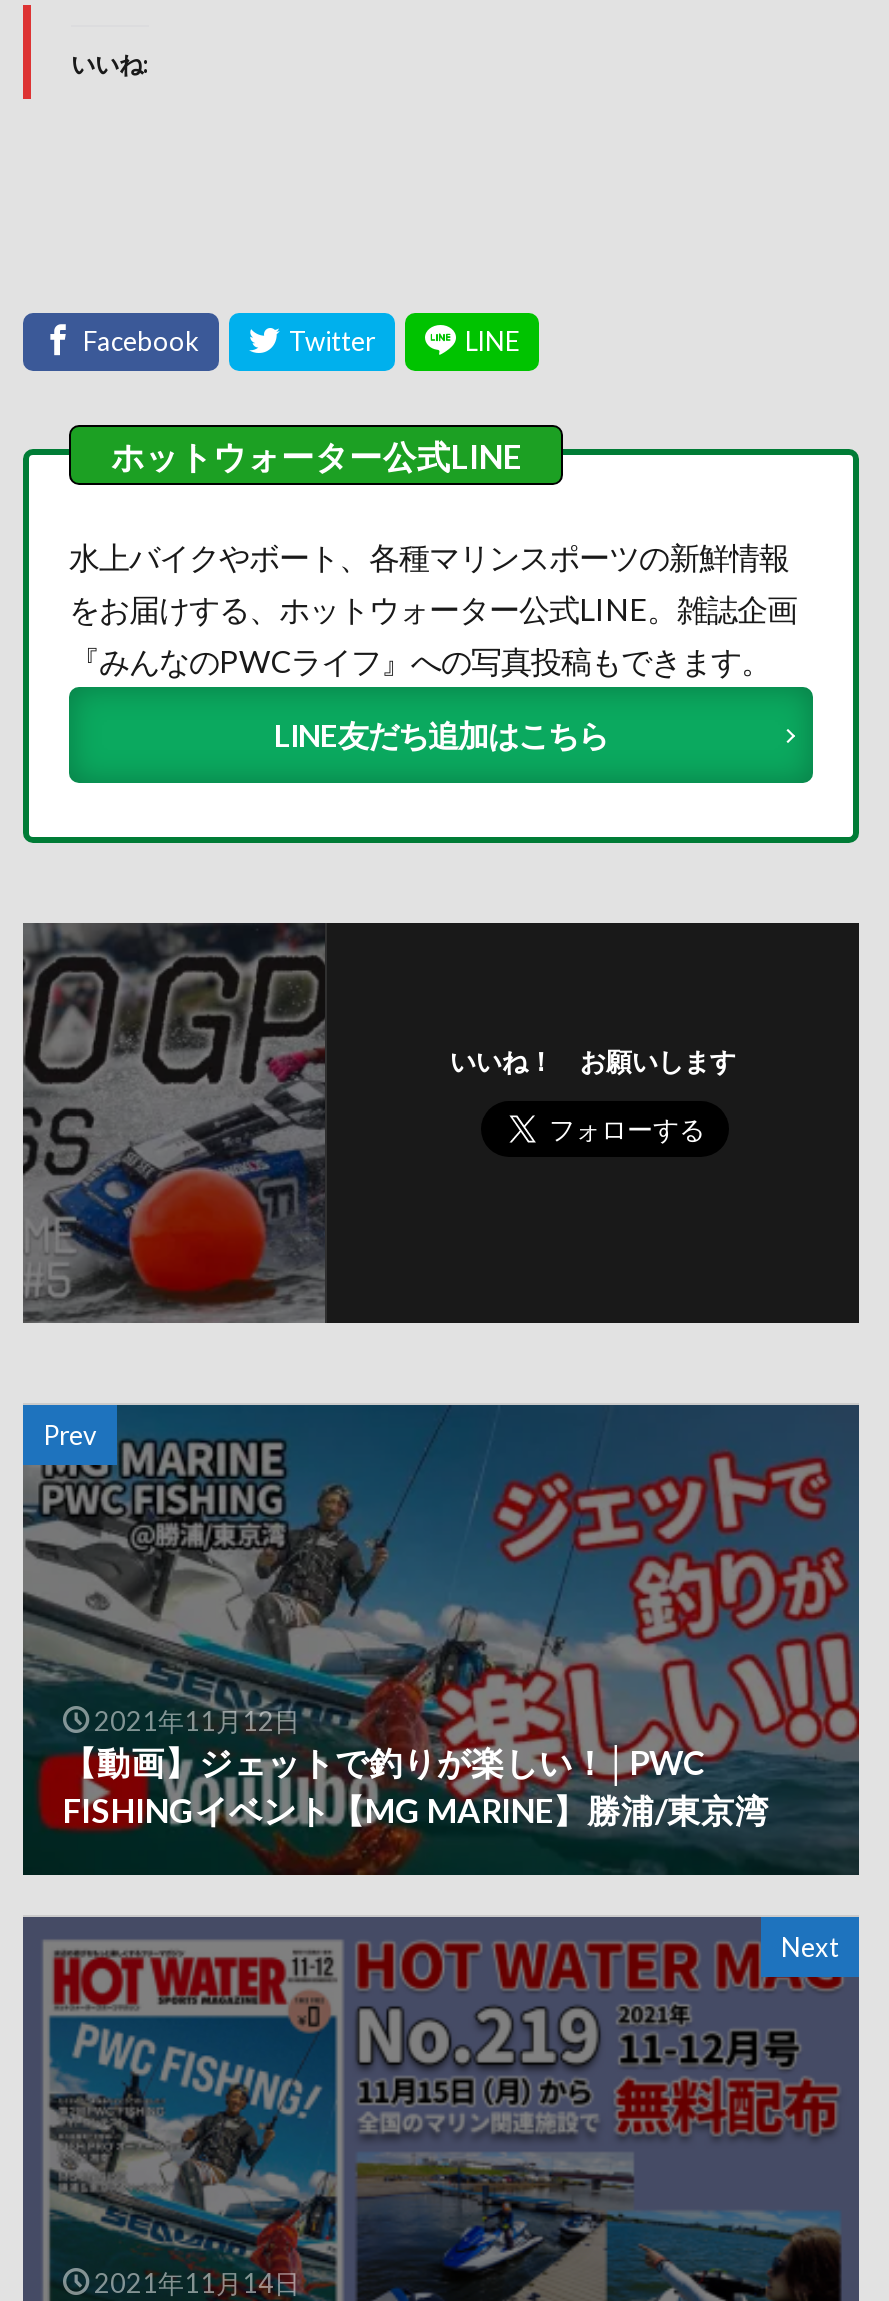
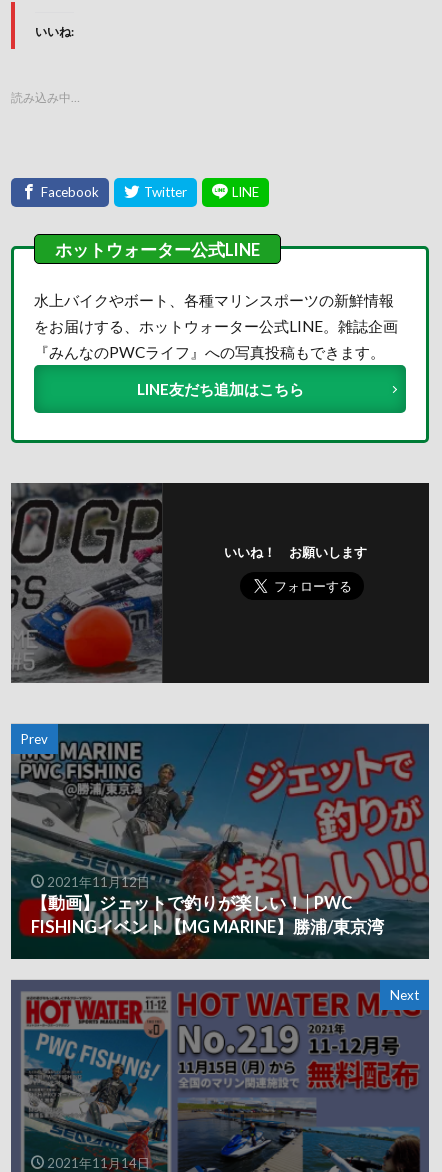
none -> [11,90,80,105] 読み込み中…

